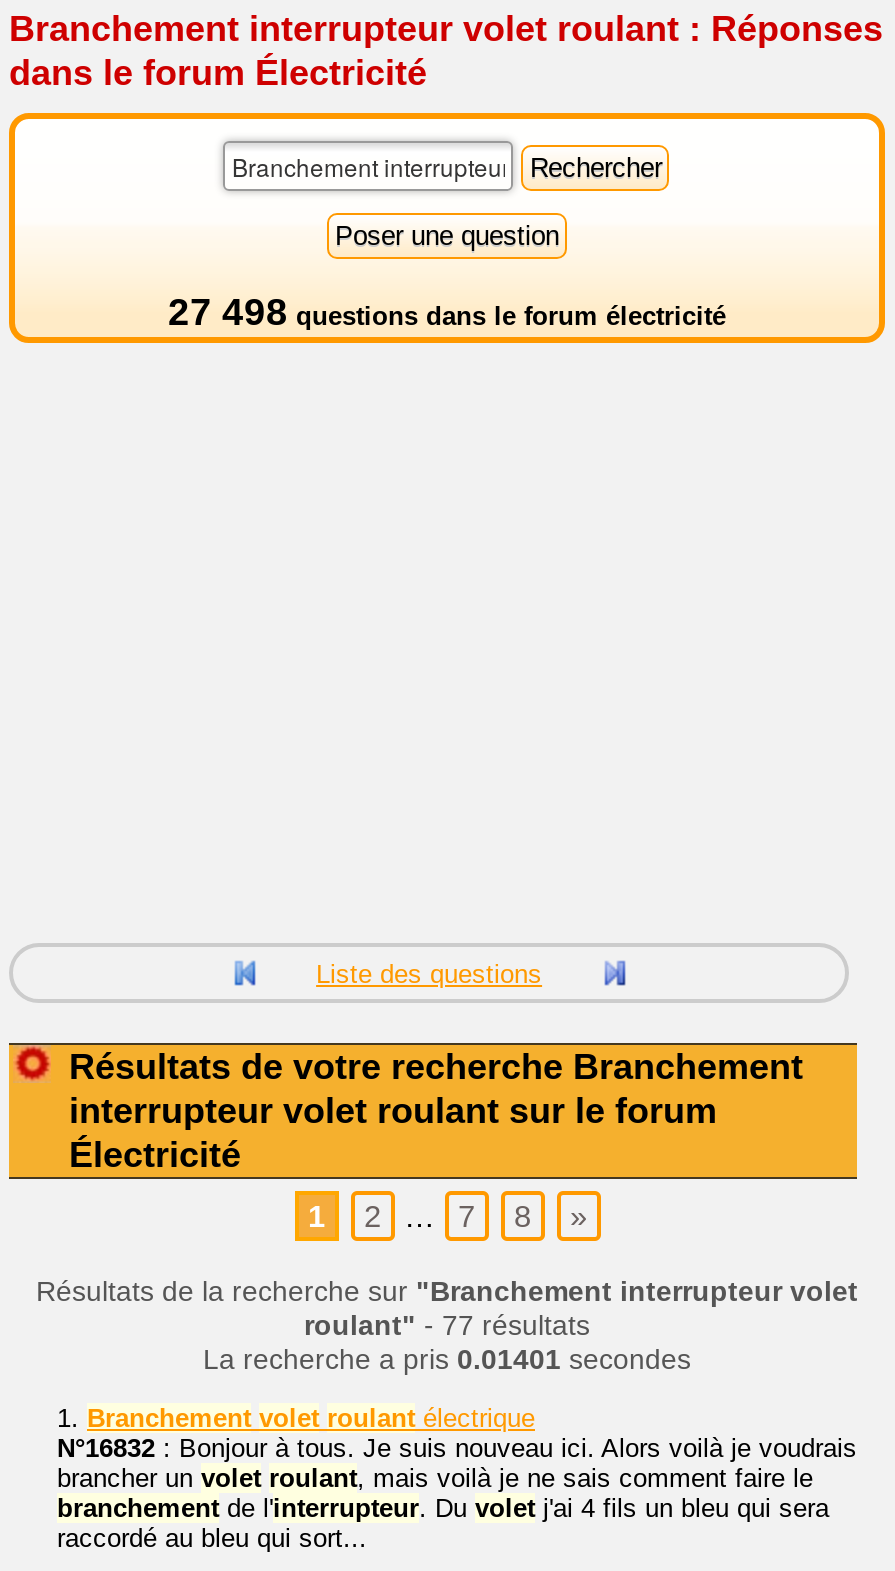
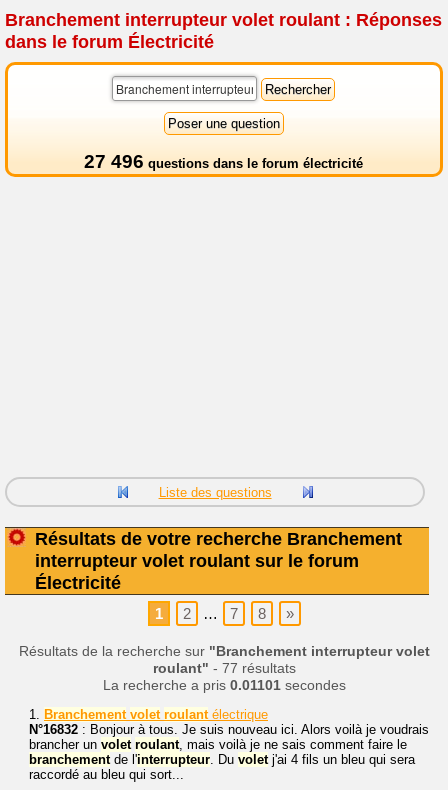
[168,291,726,333] 27 498 questions dans le forum électricité -> [84,151,363,172] 27 496 questions dans le forum électricité
[203,1343,691,1375] La recherche a pris 0.01401 secondes -> [102,677,345,693] La recherche a pris 0.01101 secondes

